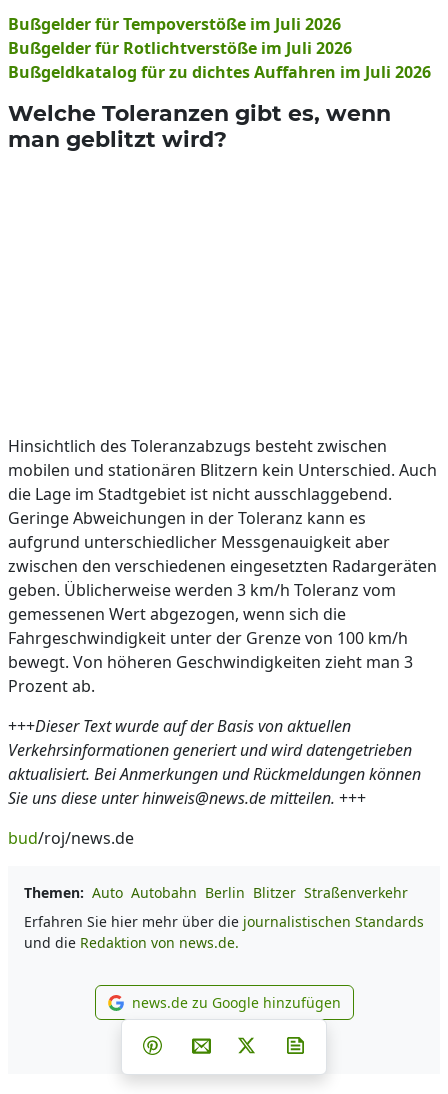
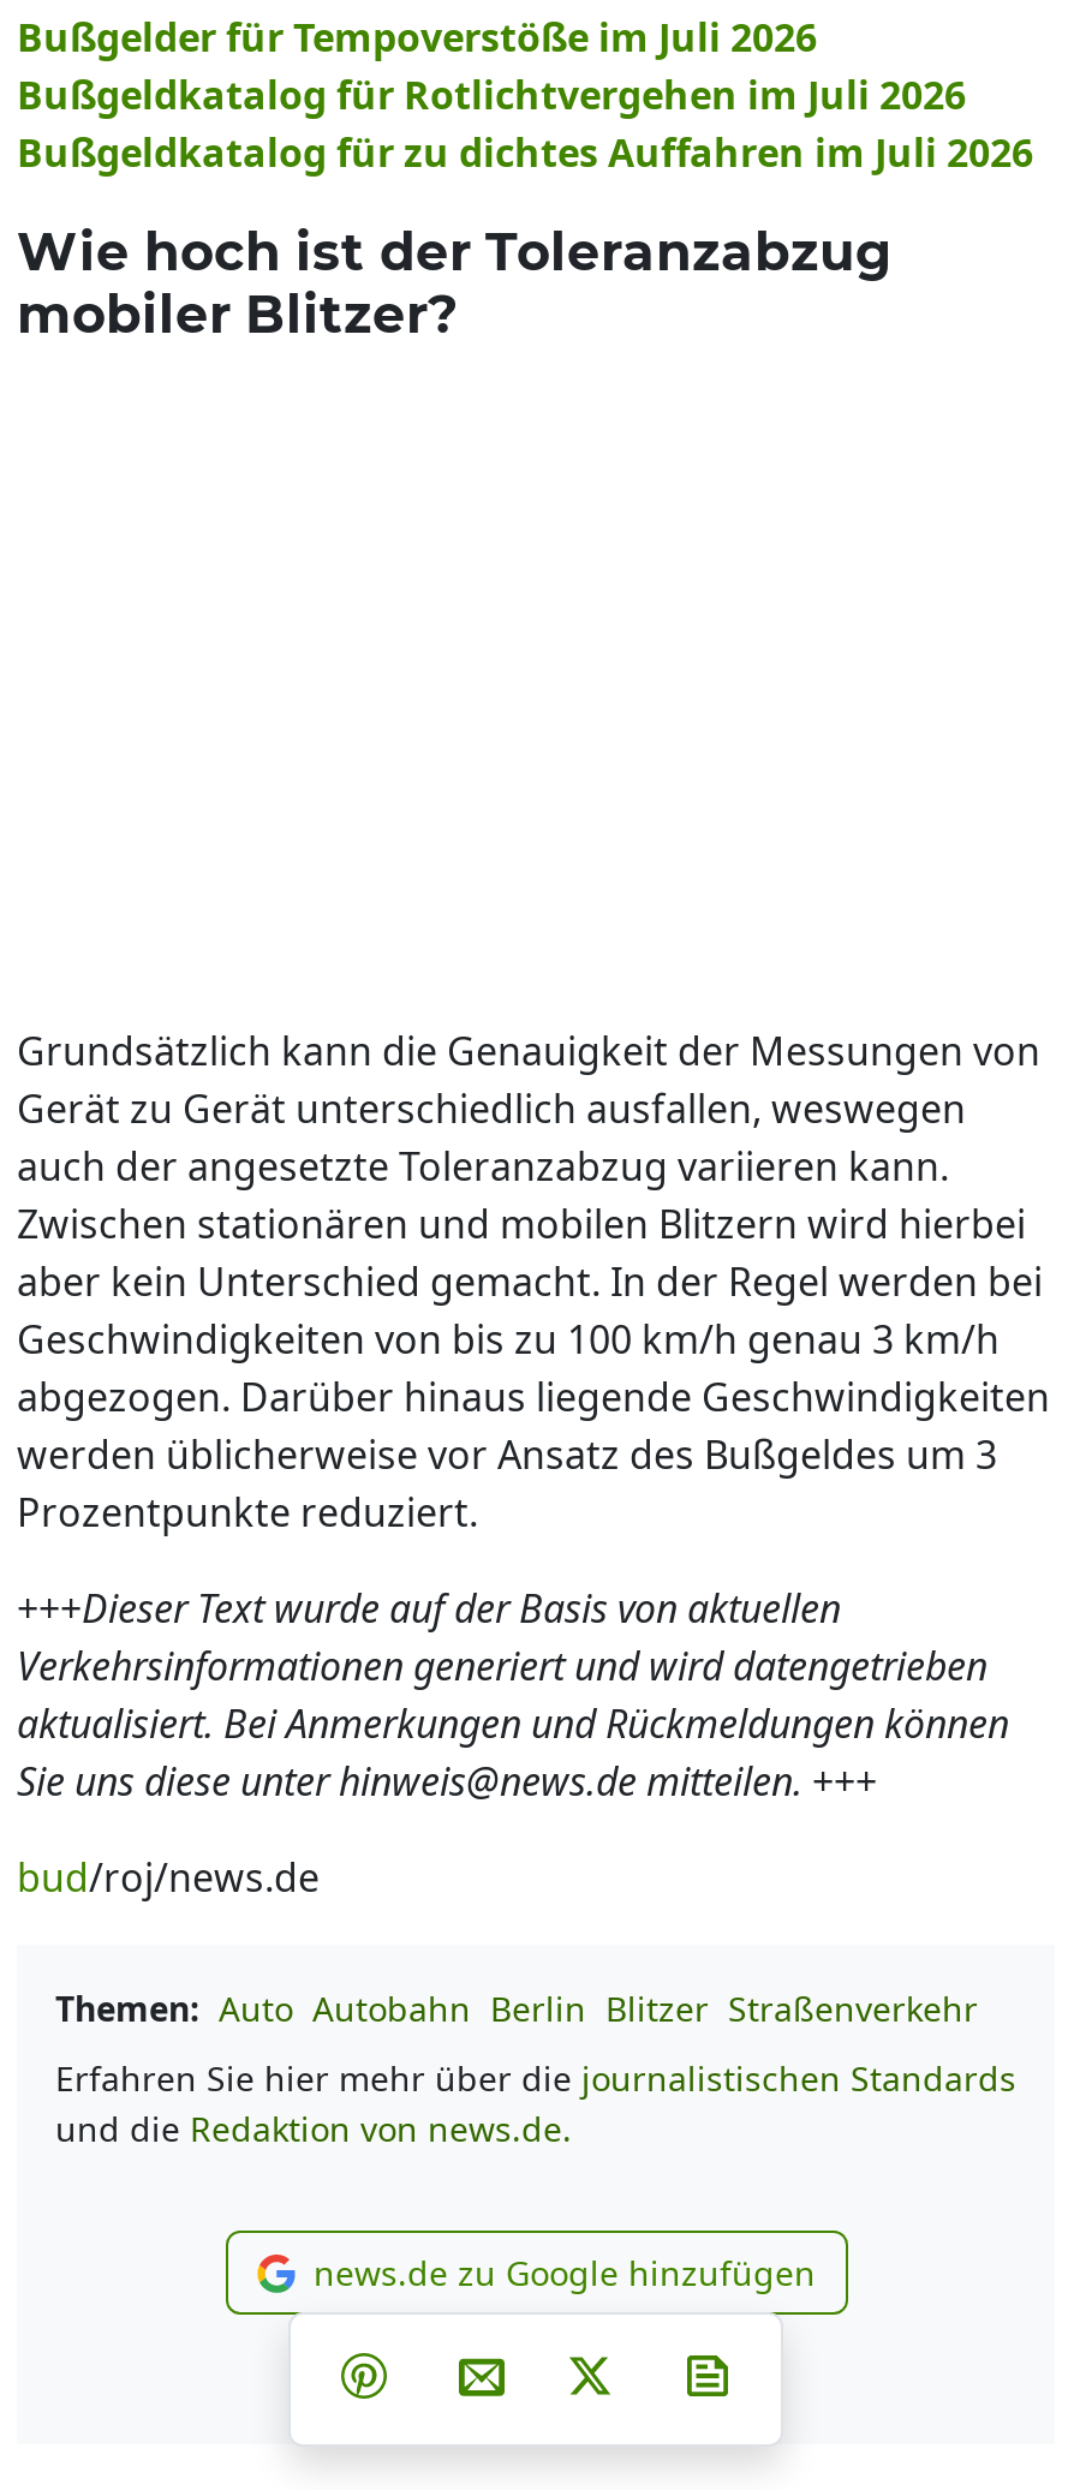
[8,37,352,59] Bußgelder für Rotlichtverstöße im Juli 2026 -> [17,68,966,121] Bußgeldkatalog für Rotlichtvergehen im Juli 2026
[8,100,391,152] Welche Toleranzen gibt es, wenn | man geblitzt wird? -> [17,220,891,345] Wie hoch ist der Toleranzabzug | mobiler Blitzer?
[8,435,437,697] Hinsichtlich des Toleranzabzugs besteht zwischen | mobilen und stationären Blitzern kein Unterschied. Auch | die Lage im Stadtgebiet ist nicht ausschlaggebend. | Geringe Abweichungen in der Toleranz kann es | aufgrund unterschiedlicher Messgenauigkeit aber | zwischen den verschiedenen eingesetzten Radargeräten | geben. Üblicherweise werden 3 km/h Toleranz vom | gemessenen Wert abgezogen, wenn sich die | Fahrgeschwindigkeit unter der Grenze von 100 km/h | bewegt. Von höheren Geschwindigkeiten zieht man 3 | Prozent ab. -> [17,1025,1050,1539] Grundsätzlich kann die Genauigkeit der Messungen von | Gerät zu Gerät unterschiedlich ausfallen, weswegen | auch der angesetzte Toleranzabzug variieren kann. | Zwischen stationären und mobilen Blitzern wird hierbei | aber kein Unterschied gemacht. In der Regel werden bei | Geschwindigkeiten von bis zu 100 km/h genau 3 km/h | abgezogen. Darüber hinaus liegende Geschwindigkeiten | werden üblicherweise vor Ansatz des Bußgeldes um 3 | Prozentpunkte reduziert.

